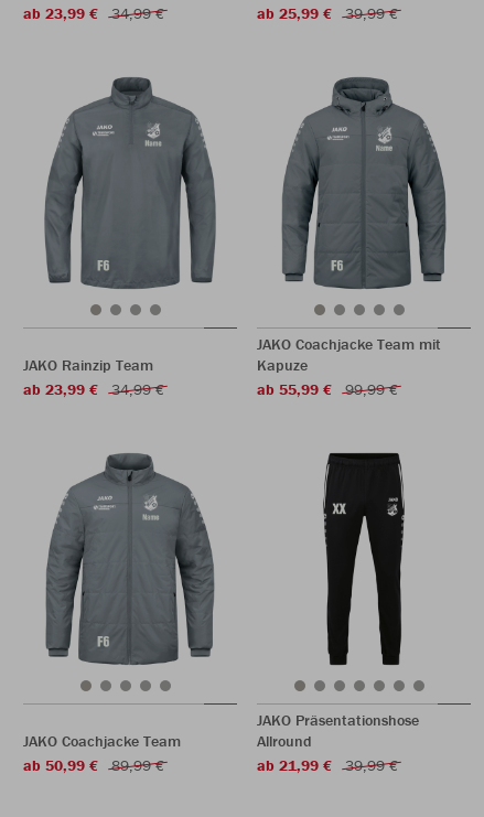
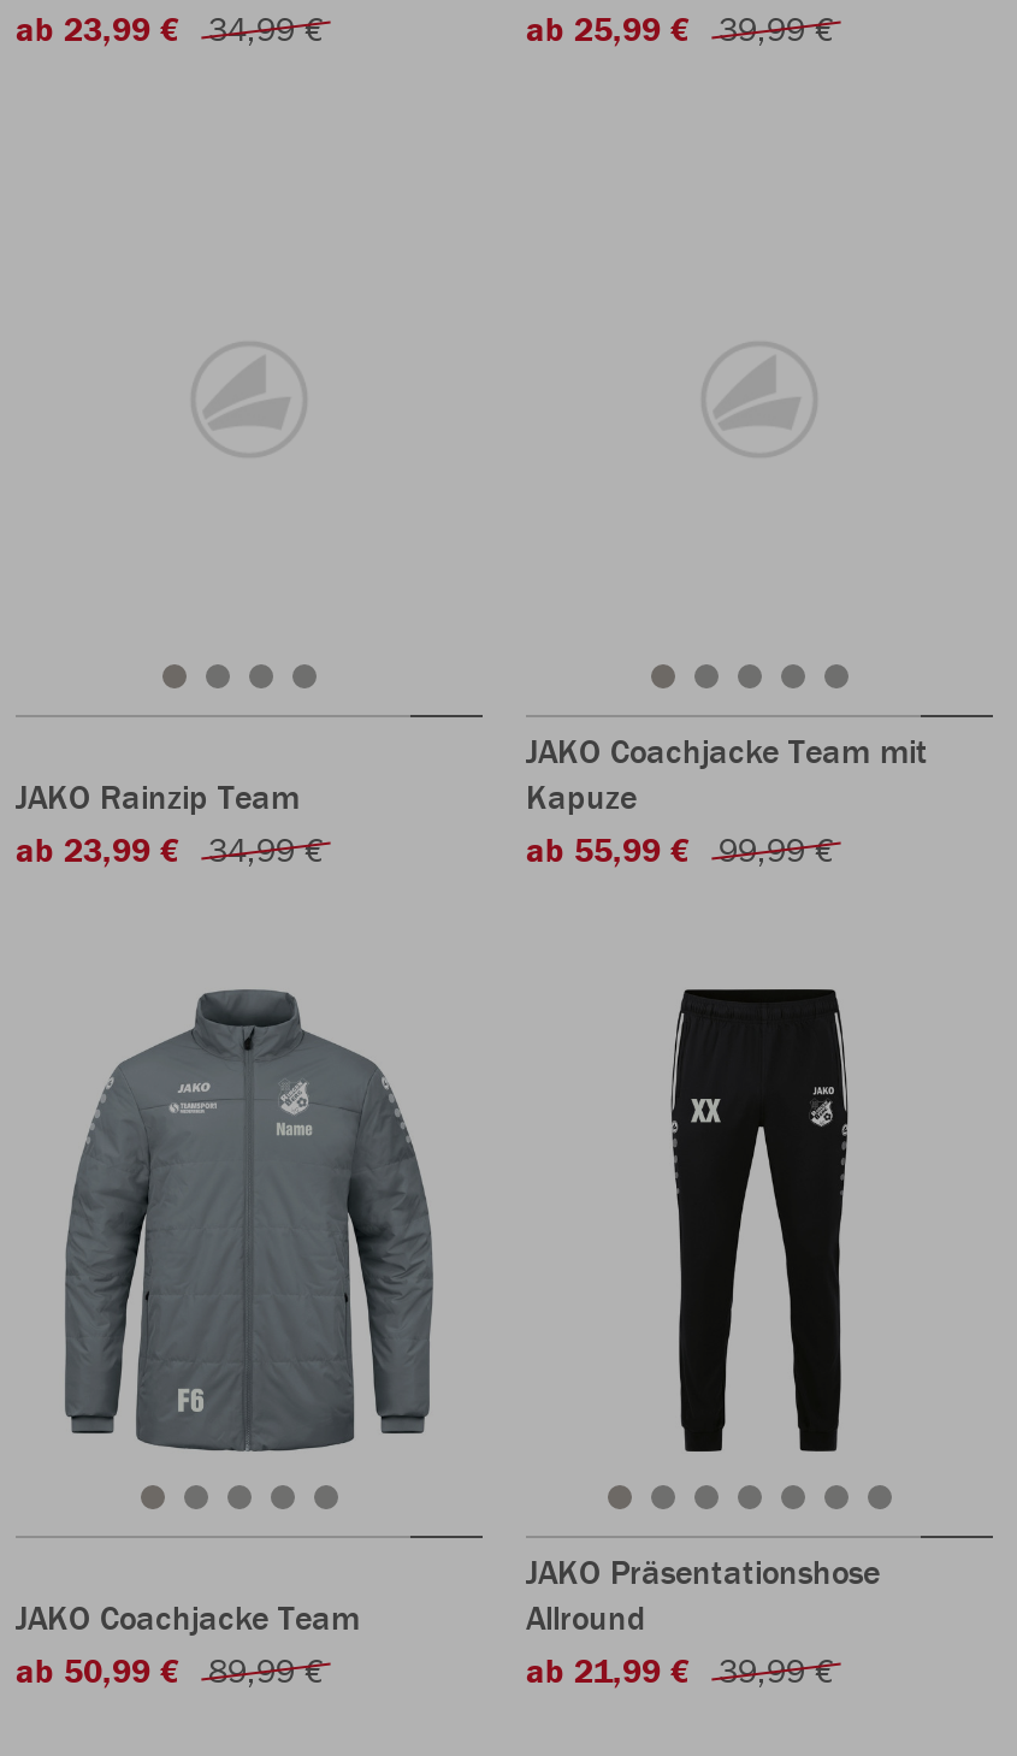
[43,76,217,290] [image] -> none
[281,76,447,290] [image] -> none

